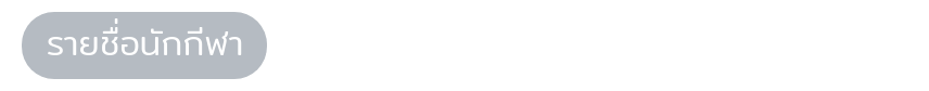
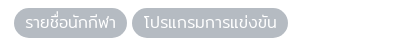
none -> [144,10,277,35] โปรแกรมการแข่งขัน

